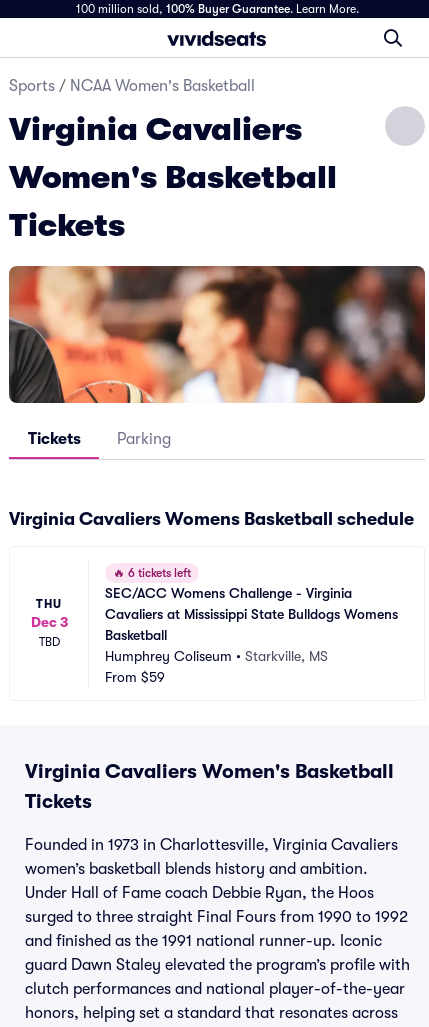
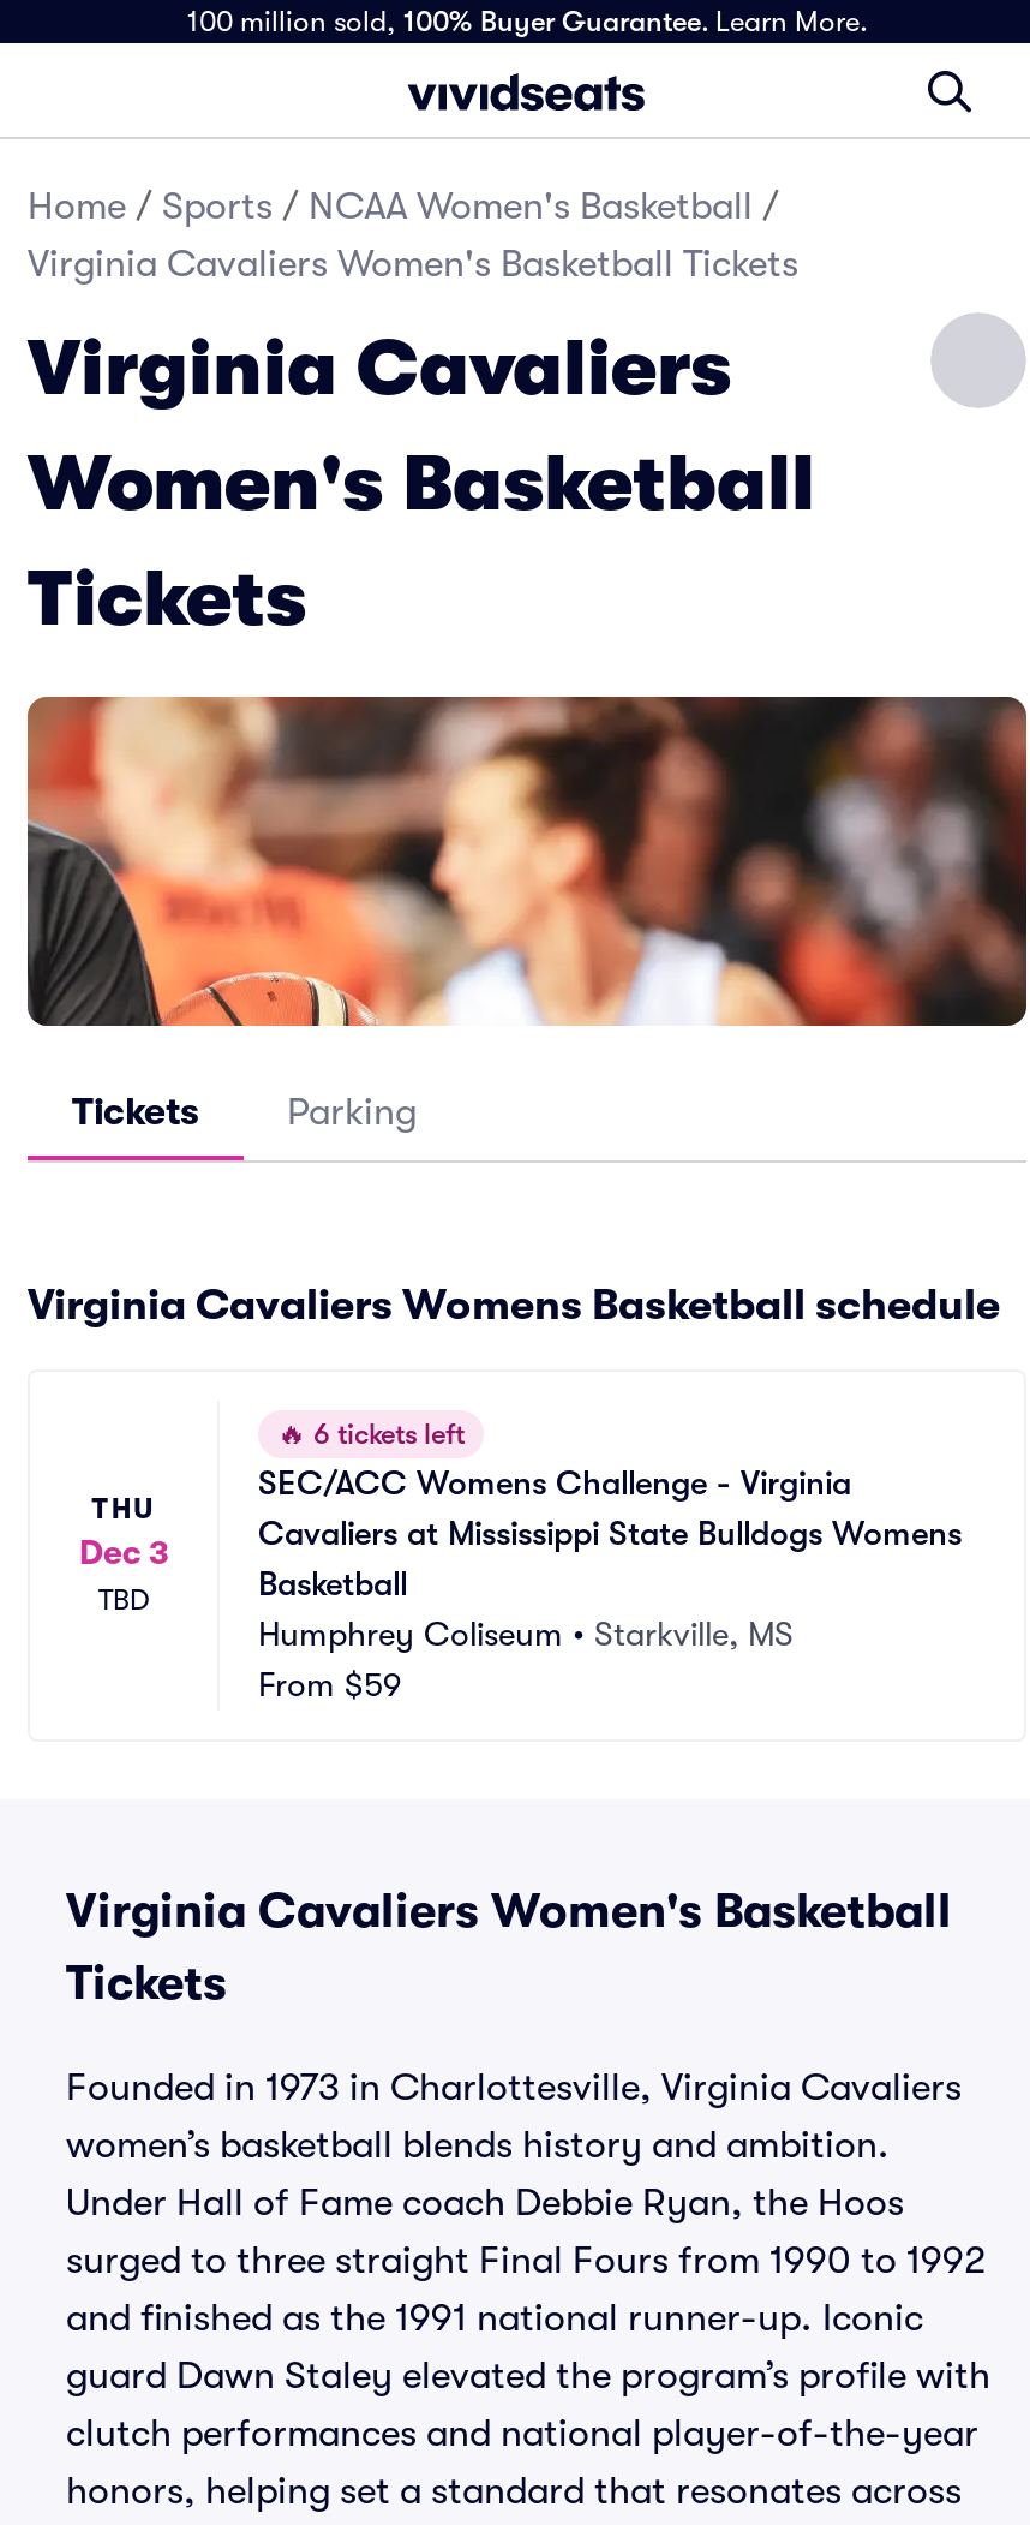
[9,77,255,95] Sports / NCAA Women's Basketball -> [28,185,798,286] Home / Sports / NCAA Women's Basketball / | Virginia Cavaliers Women's Basketball Tickets

